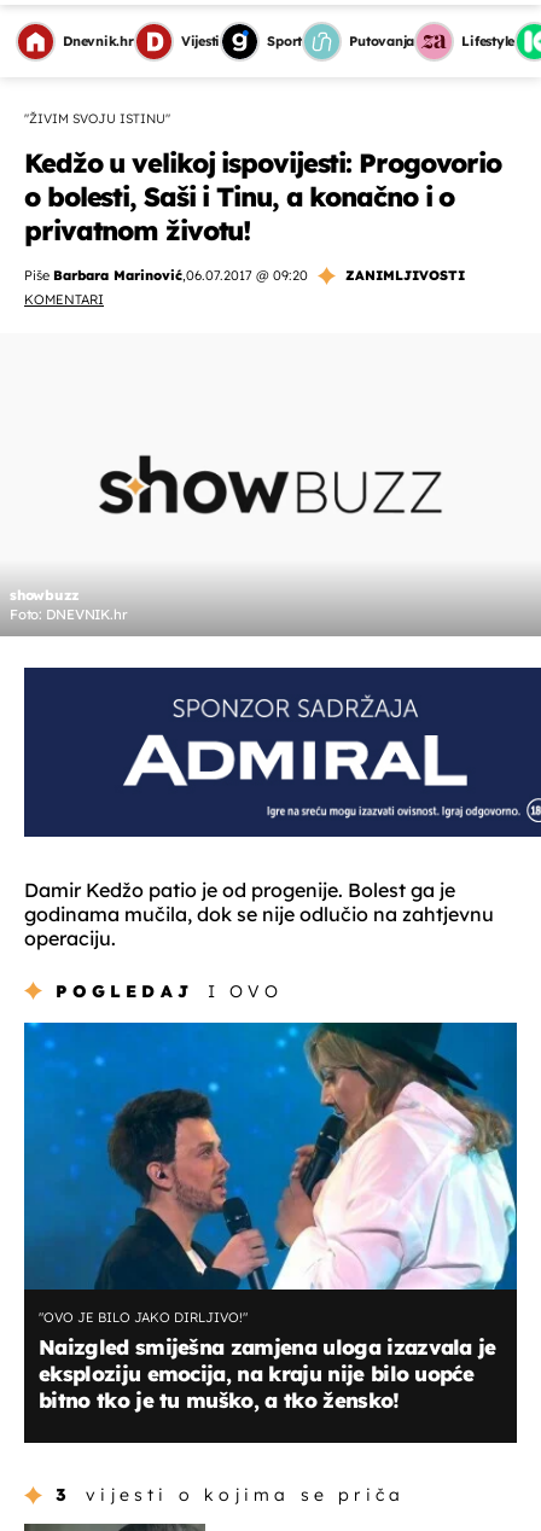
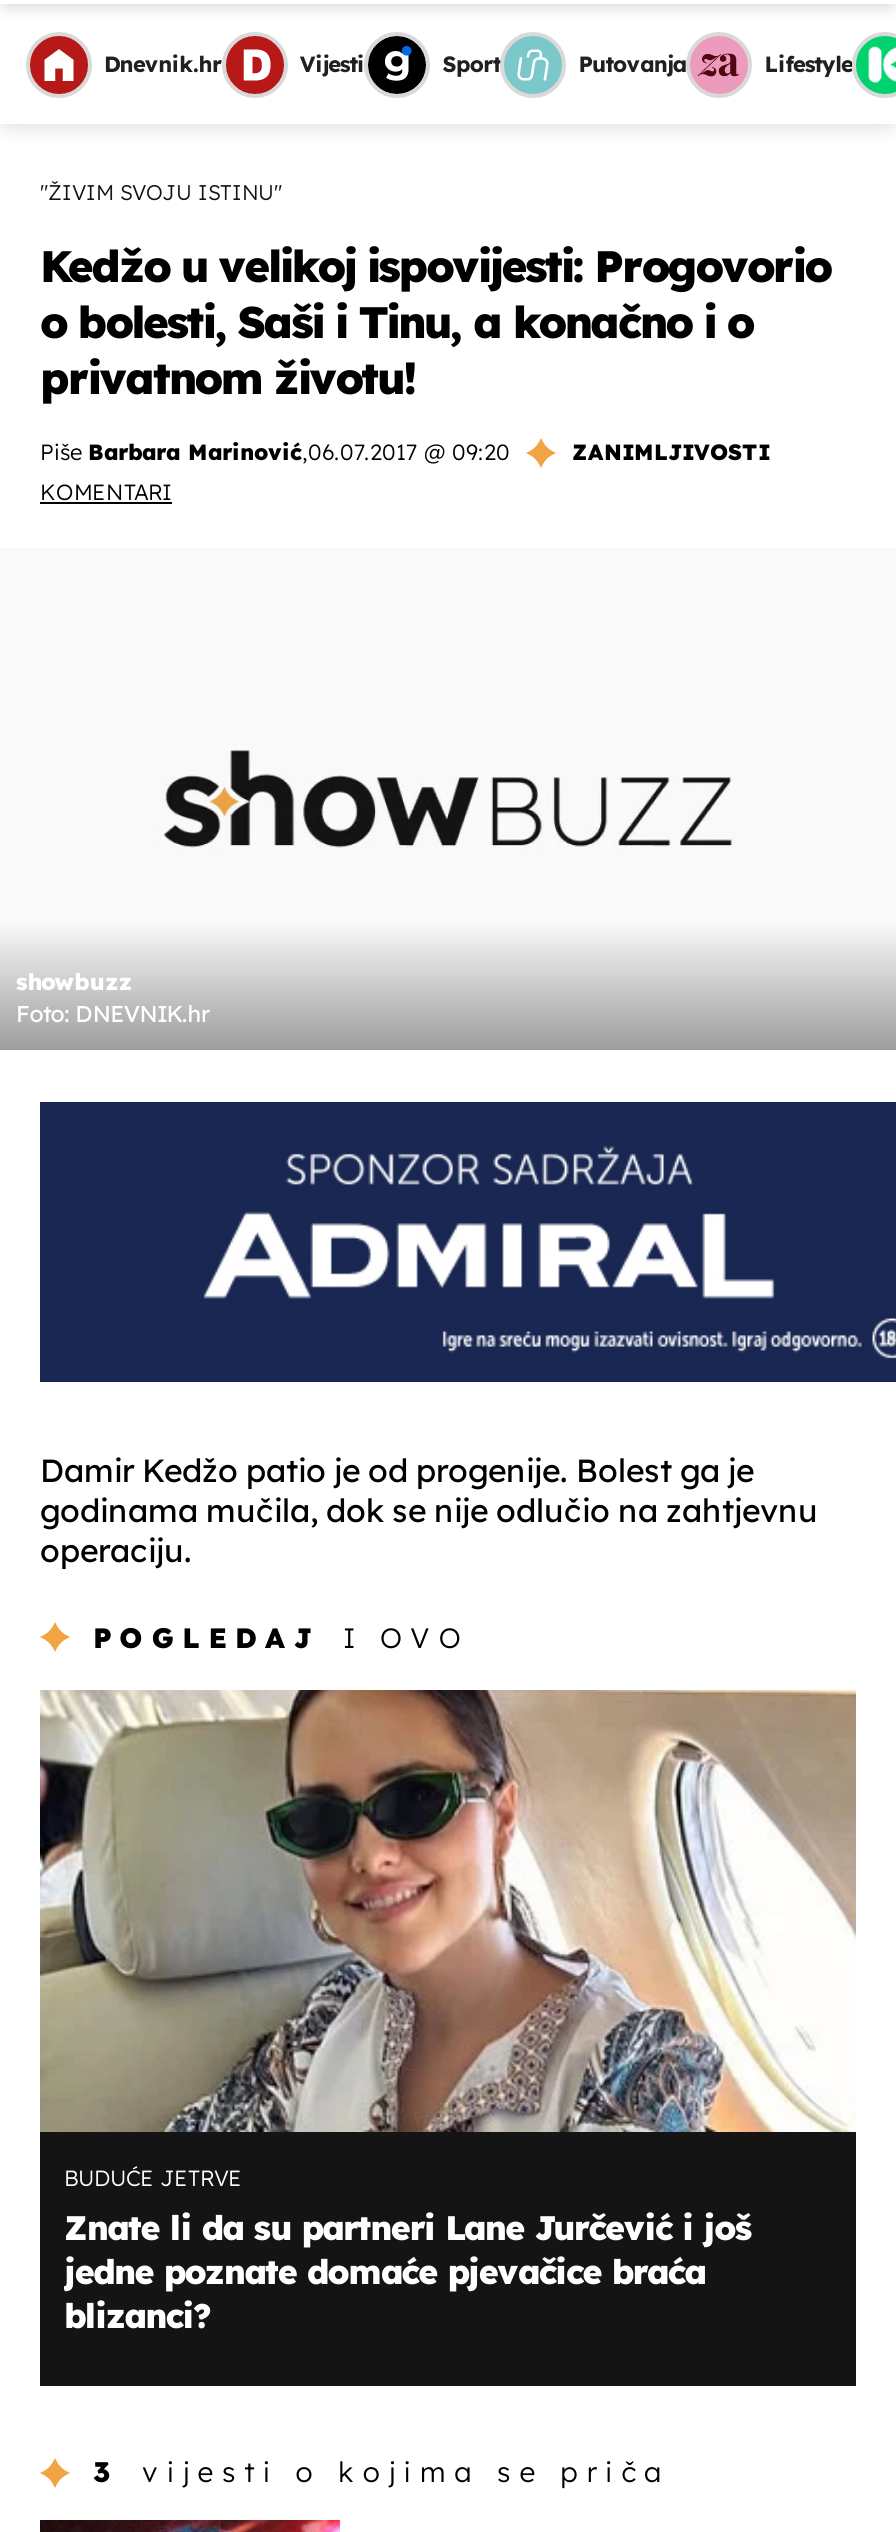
[23,1021,518,1413] [image] | "OVO JE BILO JAKO DIRLJIVO!" | Naizgled smiješna zamjena uloga izazvala je | eksploziju emocija, na kraju nije bilo uopće | bitno tko je tu muško, a tko žensko! -> [38,1688,858,2336] [image] | BUDUĆE JETRVE | Znate li da su partneri Lane Jurčević i još | jedne poznate domaće pjevačice braća | blizanci?

